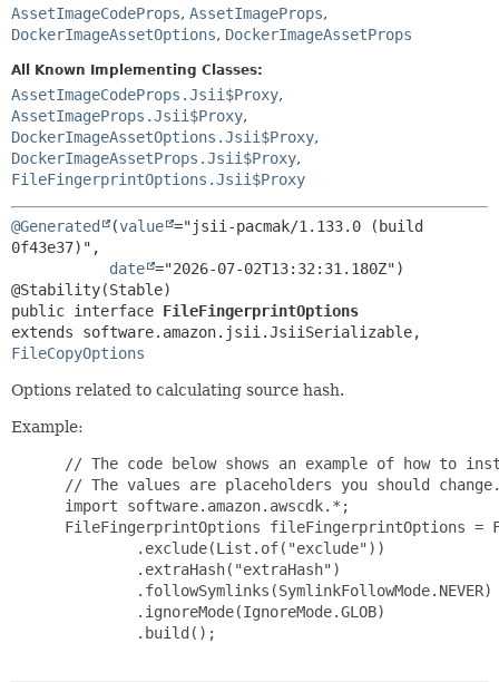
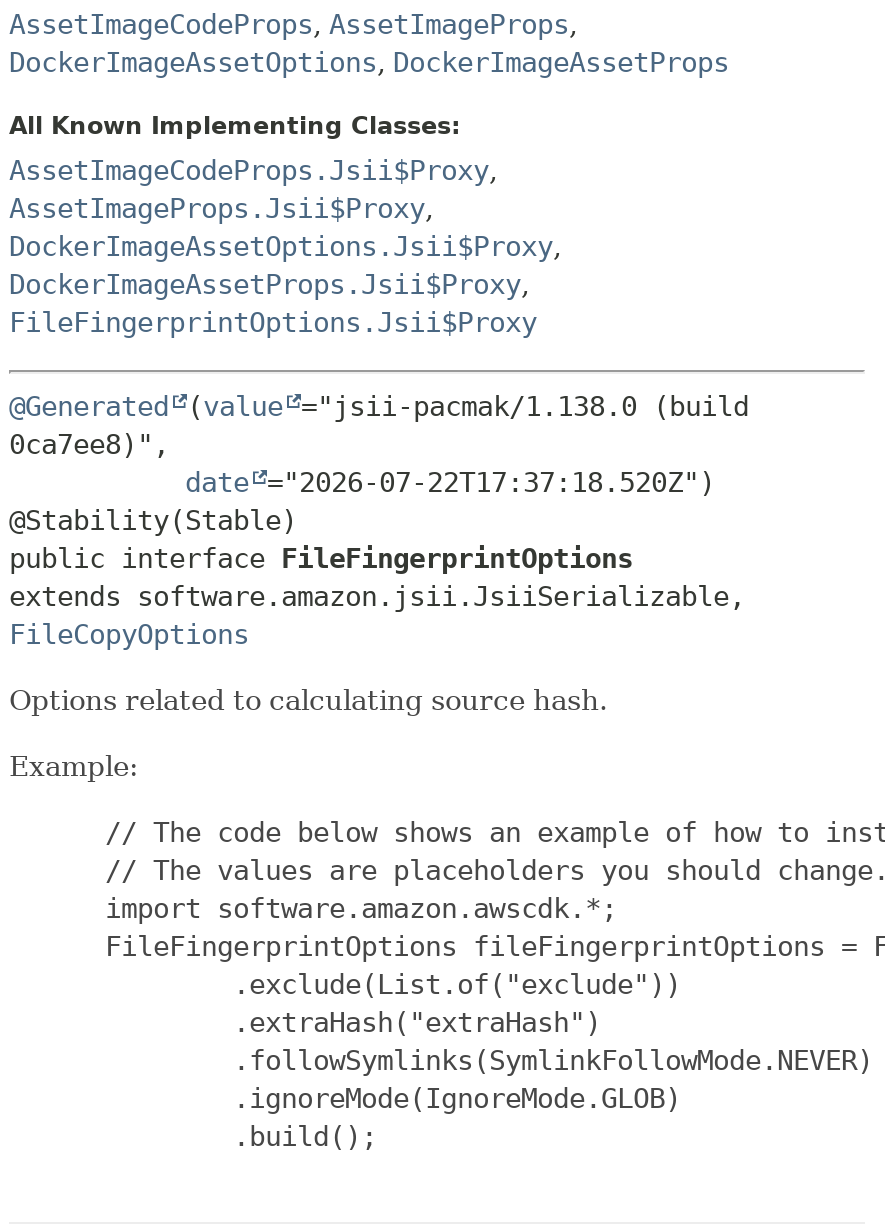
[11,217,423,277] @Generated (value ="jsii-pacmak/1.133.0 (build | 0f43e37)", | date ="2026-07-02T13:32:31.180Z") -> [9,389,749,497] @Generated (value ="jsii-pacmak/1.138.0 (build | 0ca7ee8)", | date ="2026-07-22T17:37:18.520Z")

